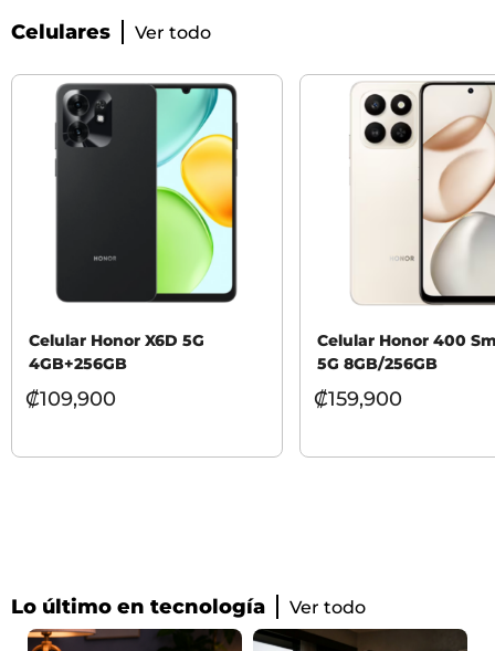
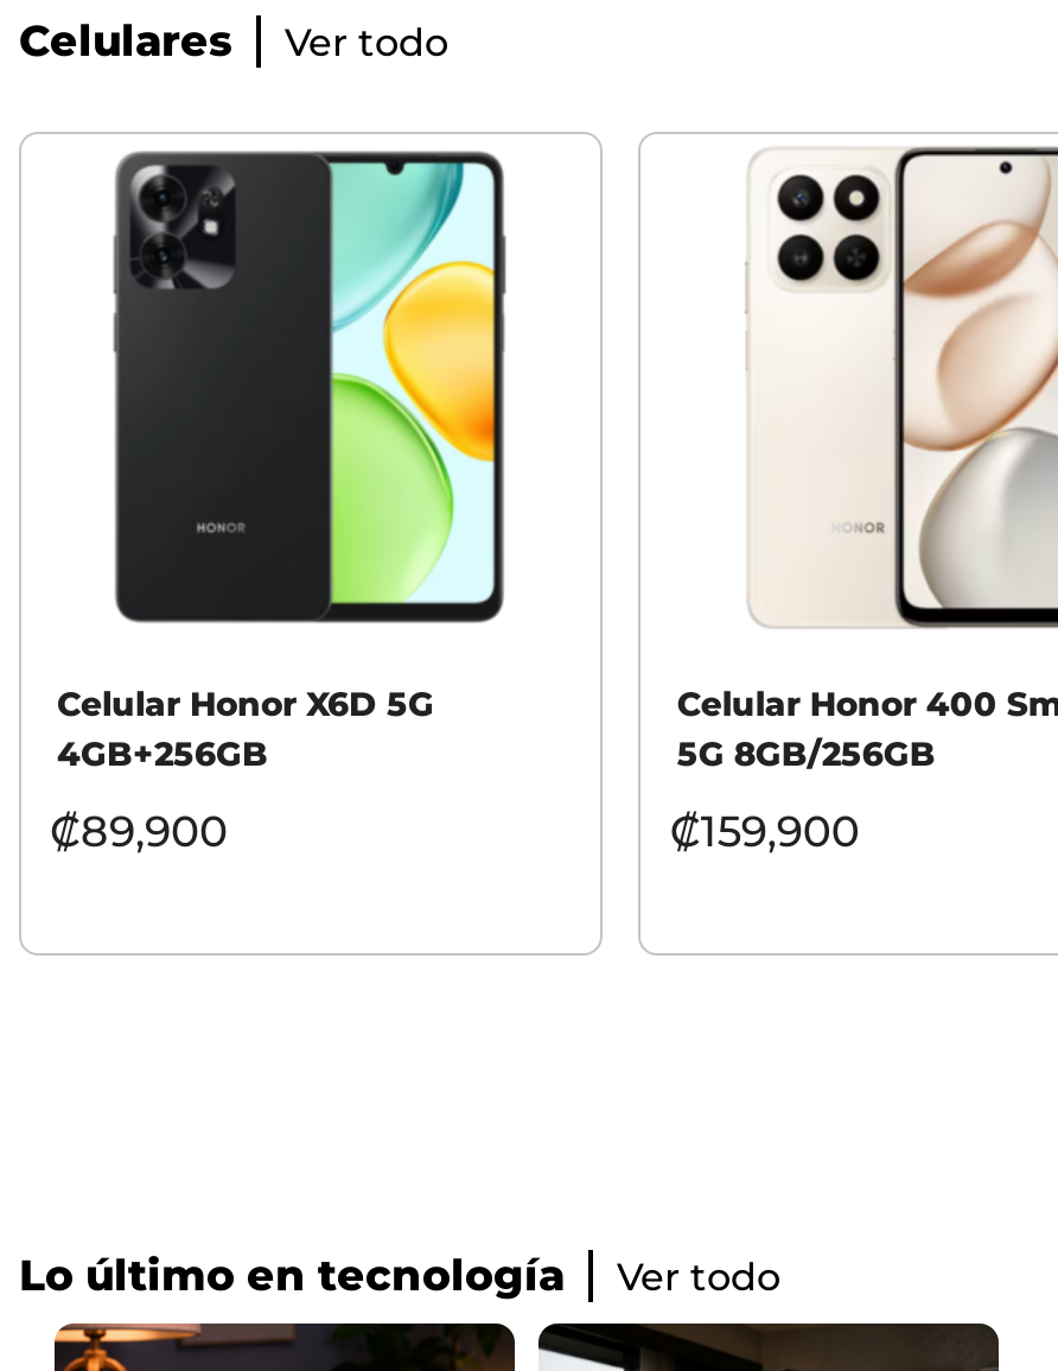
[25,387,116,411] ₡109,900 -> [50,804,228,857] ₡89,900

